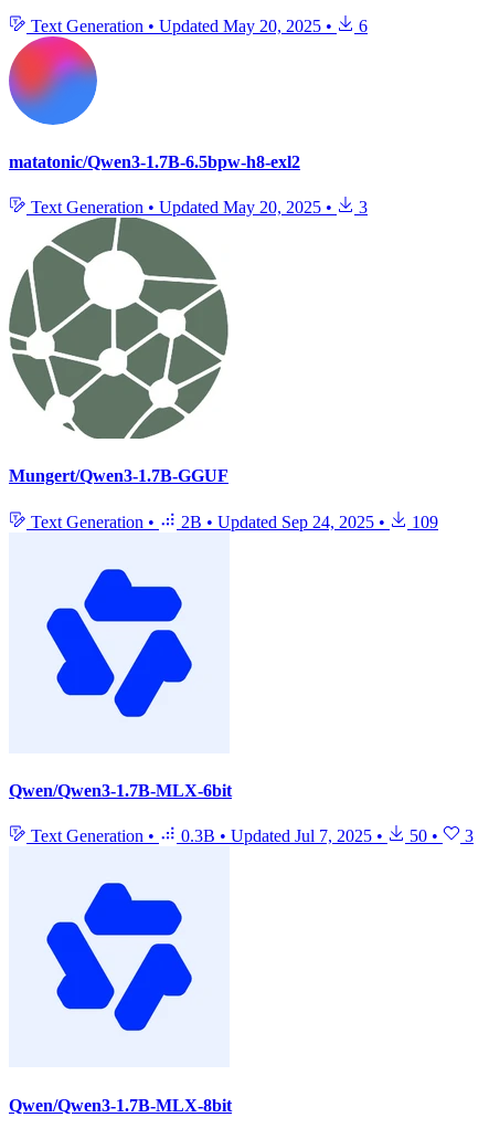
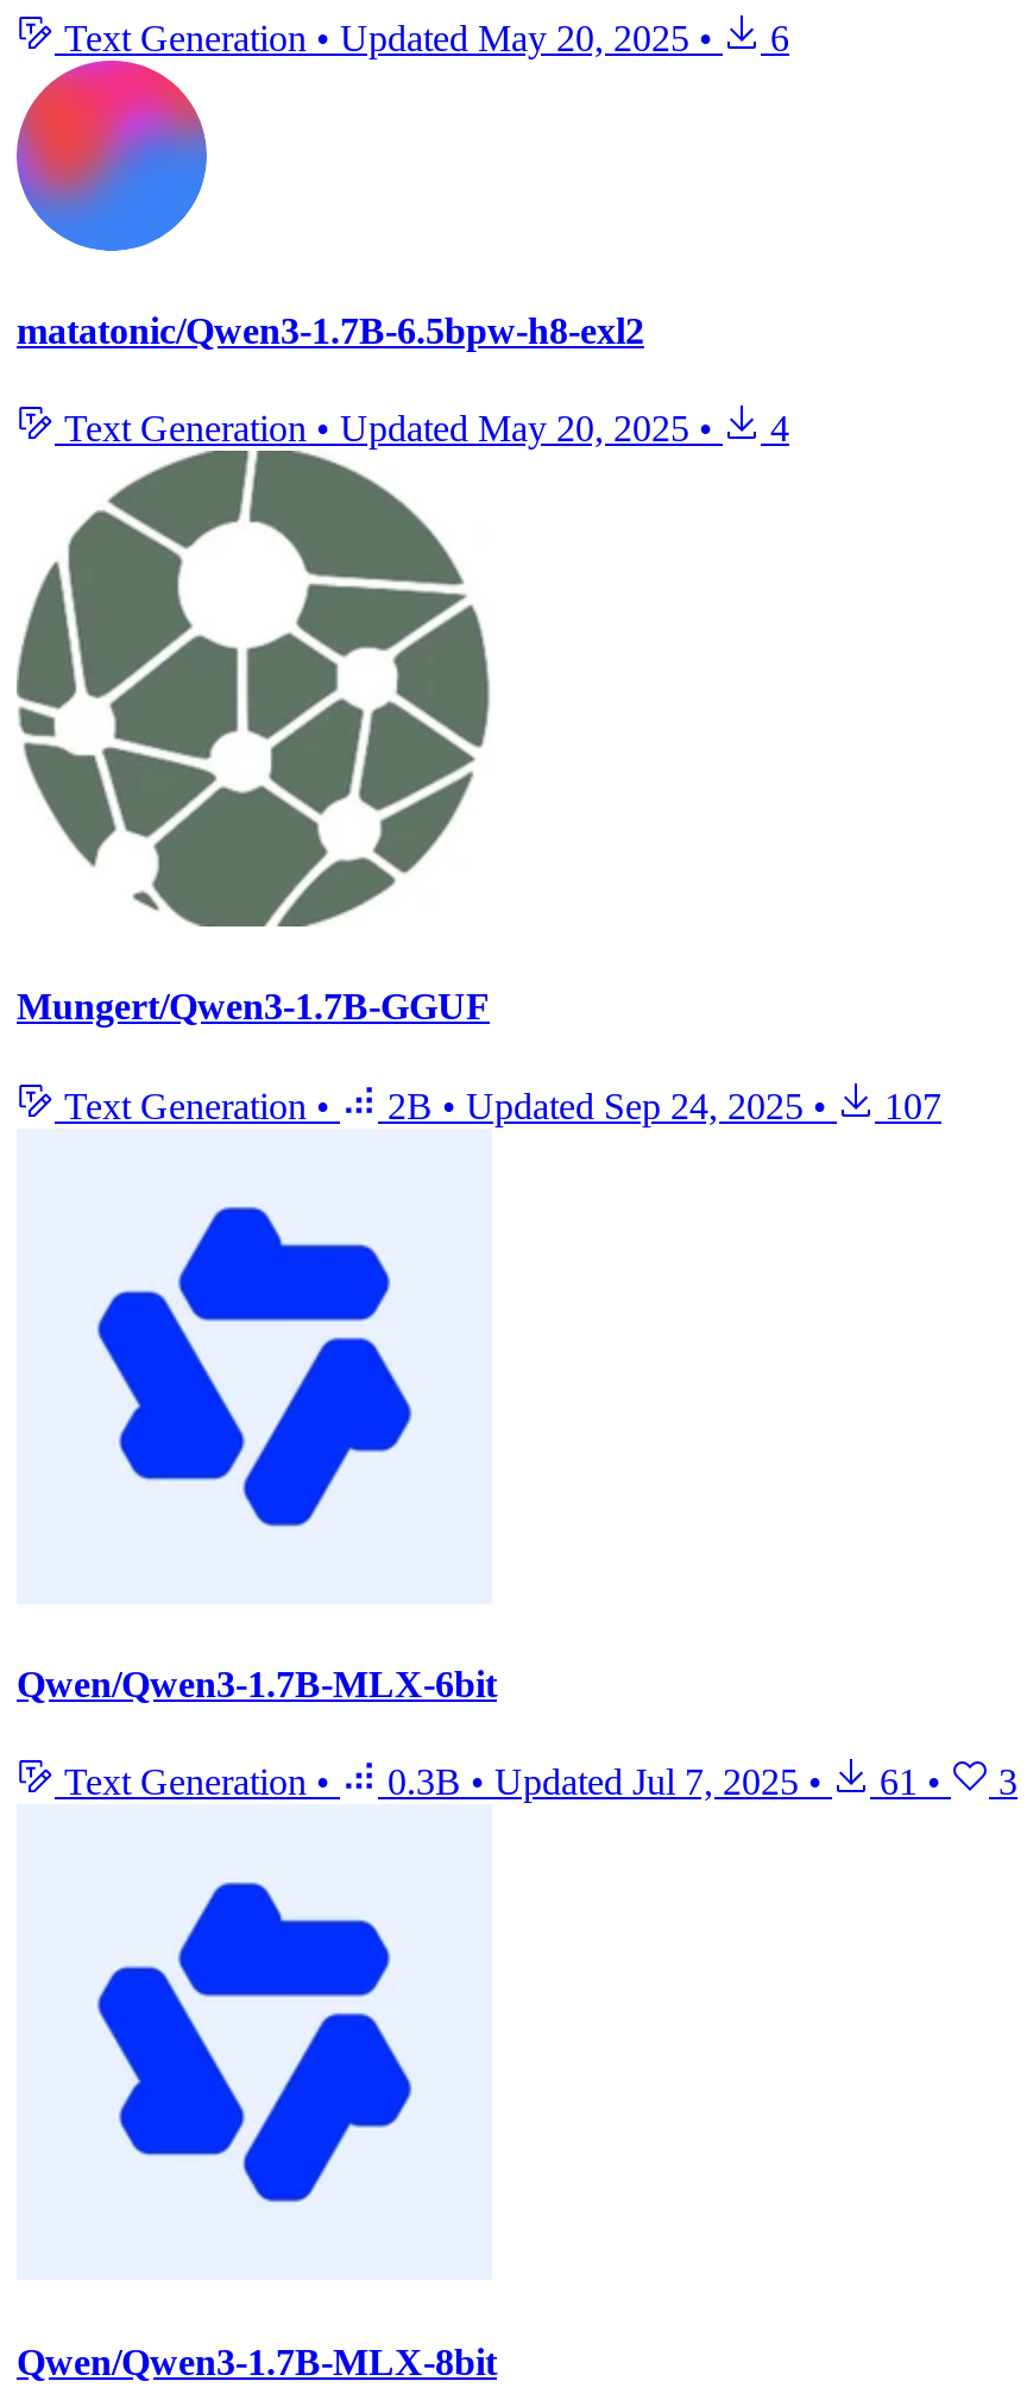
[26,198,368,217] Text Generation • Updated May 20, 2025 • 3 -> [55,408,789,449] Text Generation • Updated May 20, 2025 • 4
[26,512,438,531] Text Generation • 2B • Updated Sep 24, 2025 • 109 -> [55,1085,941,1126] Text Generation • 2B • Updated Sep 24, 2025 • 107
[26,827,474,845] Text Generation • 0.3B • Updated Jul 7, 2025 • 50 • 3 -> [55,1762,1017,1802] Text Generation • 0.3B • Updated Jul 7, 2025 • 61 • 3

